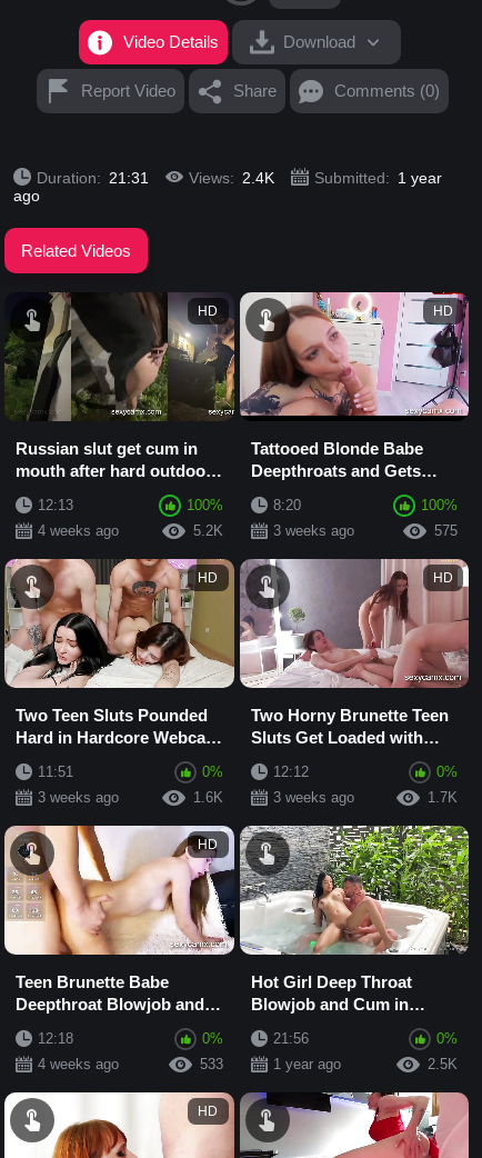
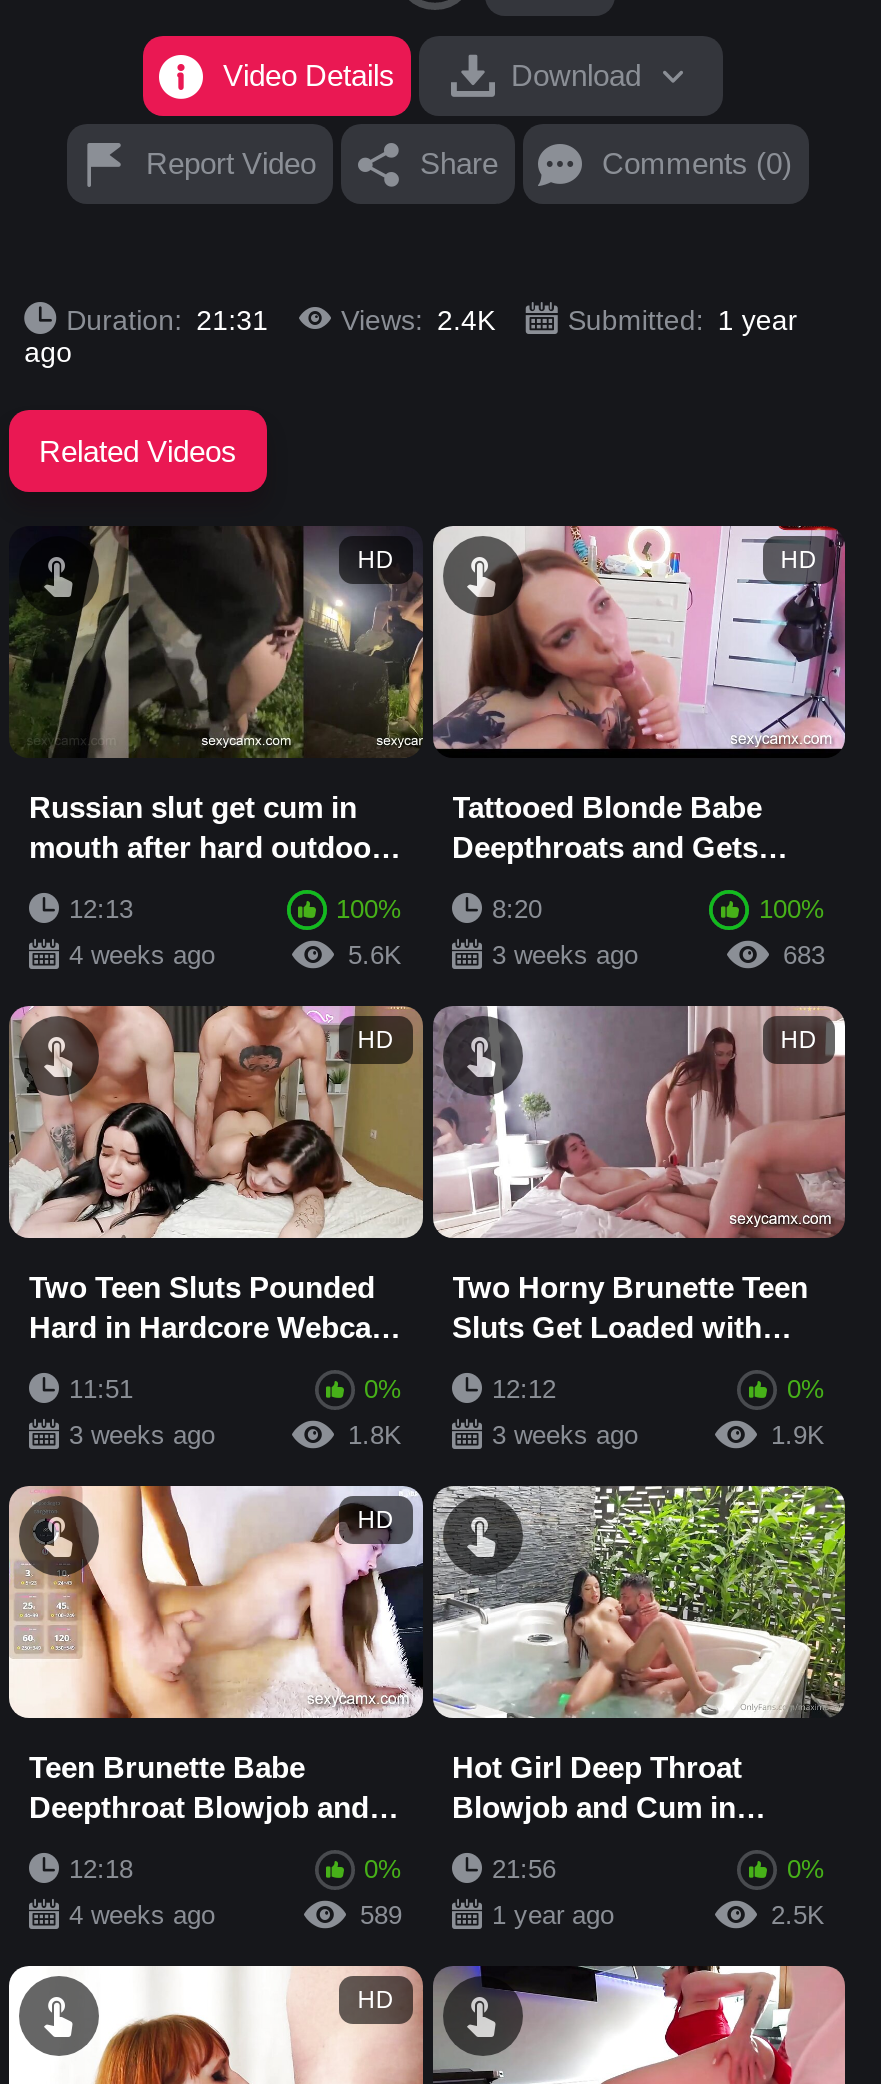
[193,522,223,539] 5.2K -> [348,940,402,970] 5.6K
[434,522,458,539] 575 -> [783,940,825,970] 683
[193,789,223,806] 1.6K -> [348,1420,402,1450] 1.8K
[428,789,458,806] 1.7K -> [771,1420,825,1450] 1.9K
[199,1056,223,1073] 533 -> [360,1900,402,1930] 589

